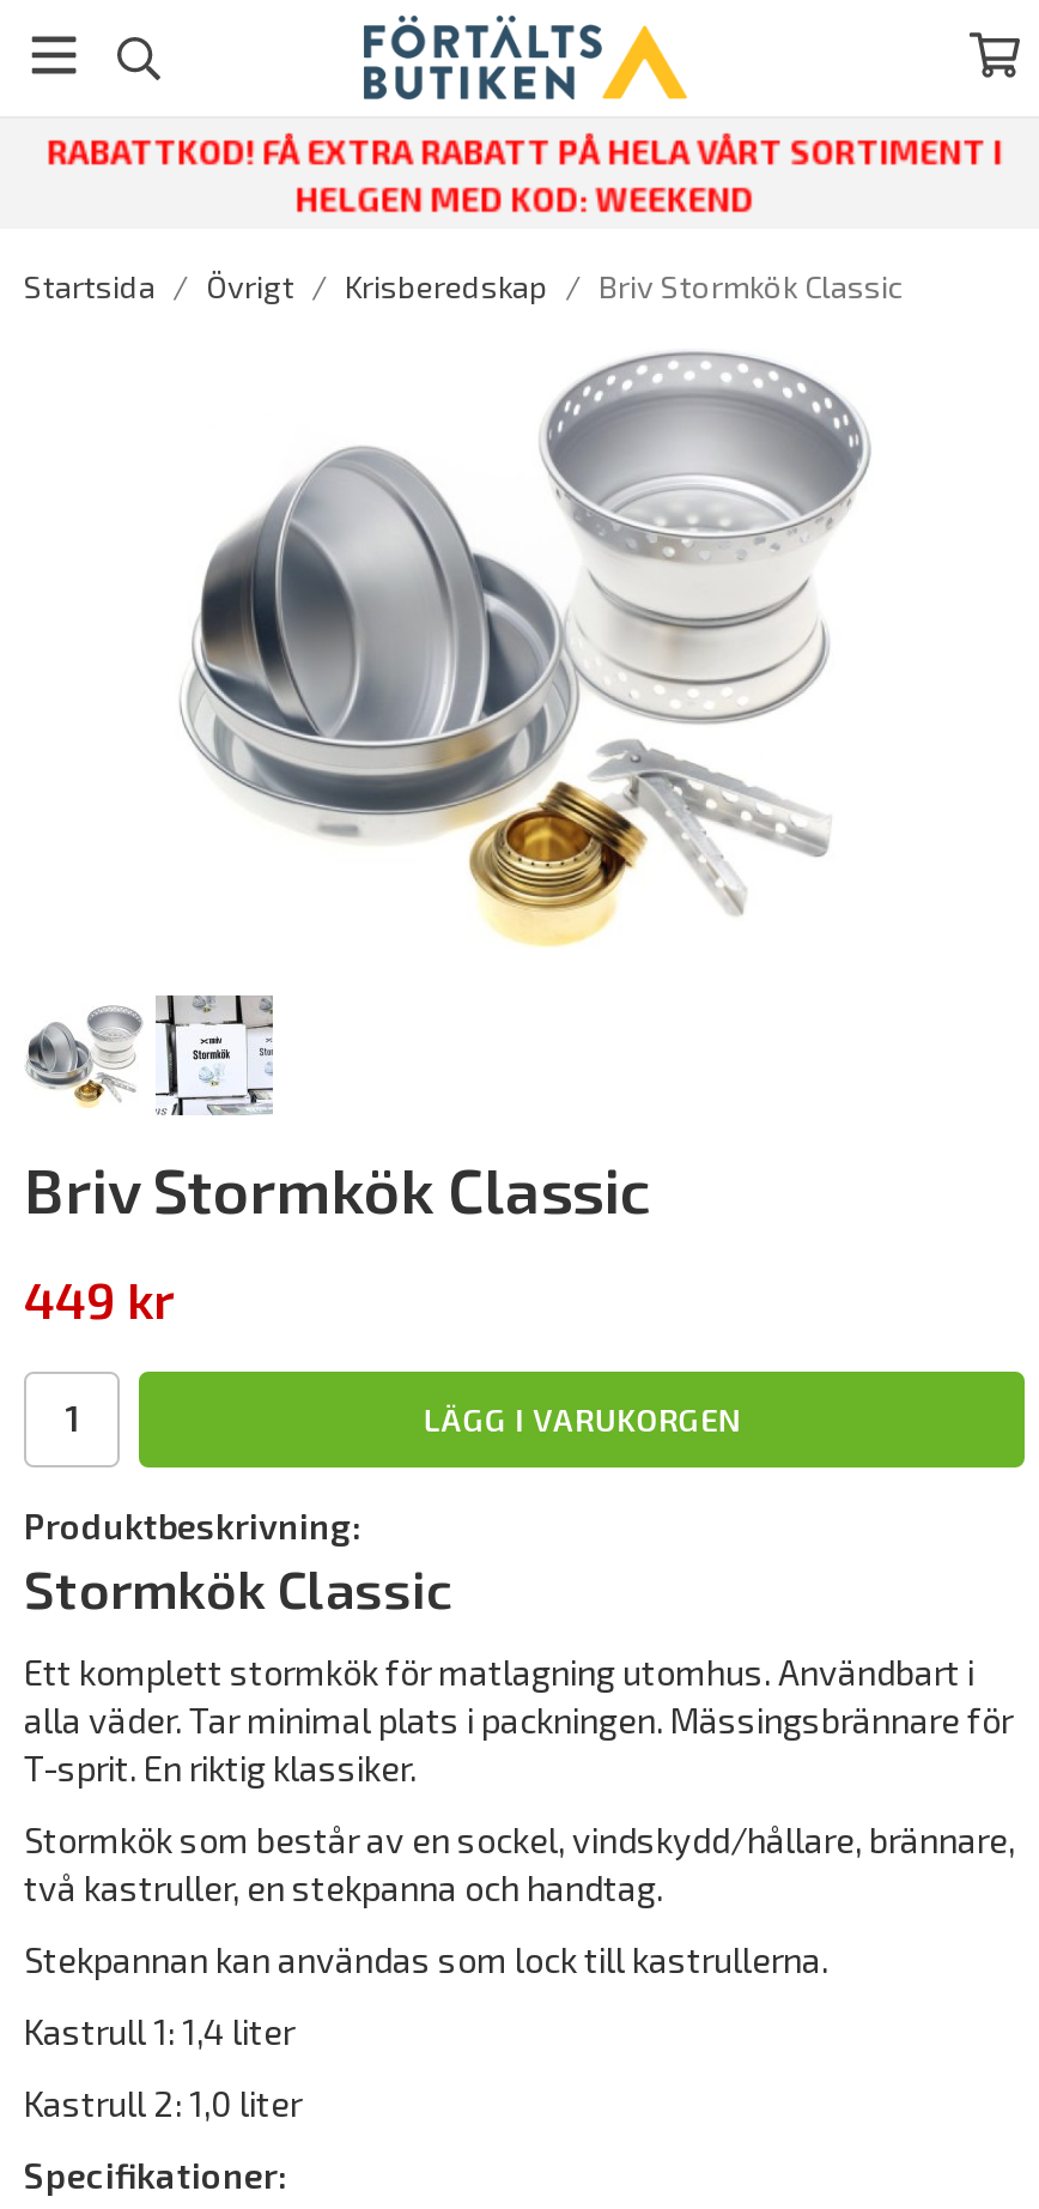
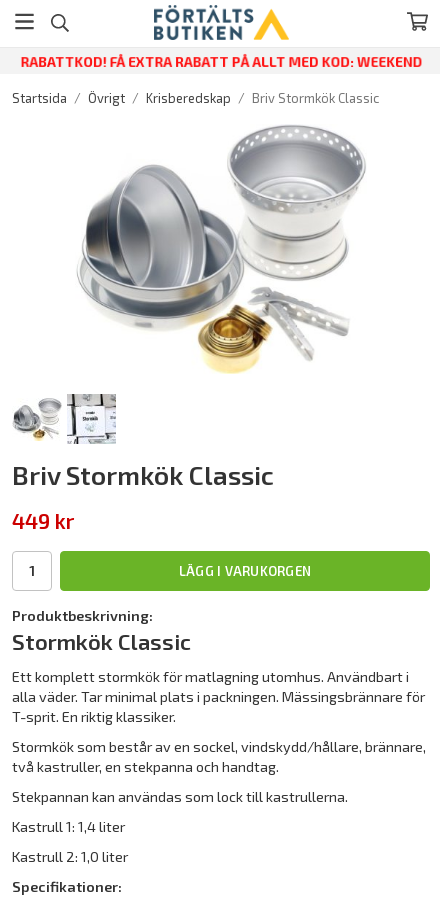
[41,131,1008,219] RABATTKOD! FÅ EXTRA RABATT PÅ HELA VÅRT SORTIMENT I | HELGEN MED KOD: WEEKEND -> [18,53,424,70] RABATTKOD! FÅ EXTRA RABATT PÅ ALLT MED KOD: WEEKEND

